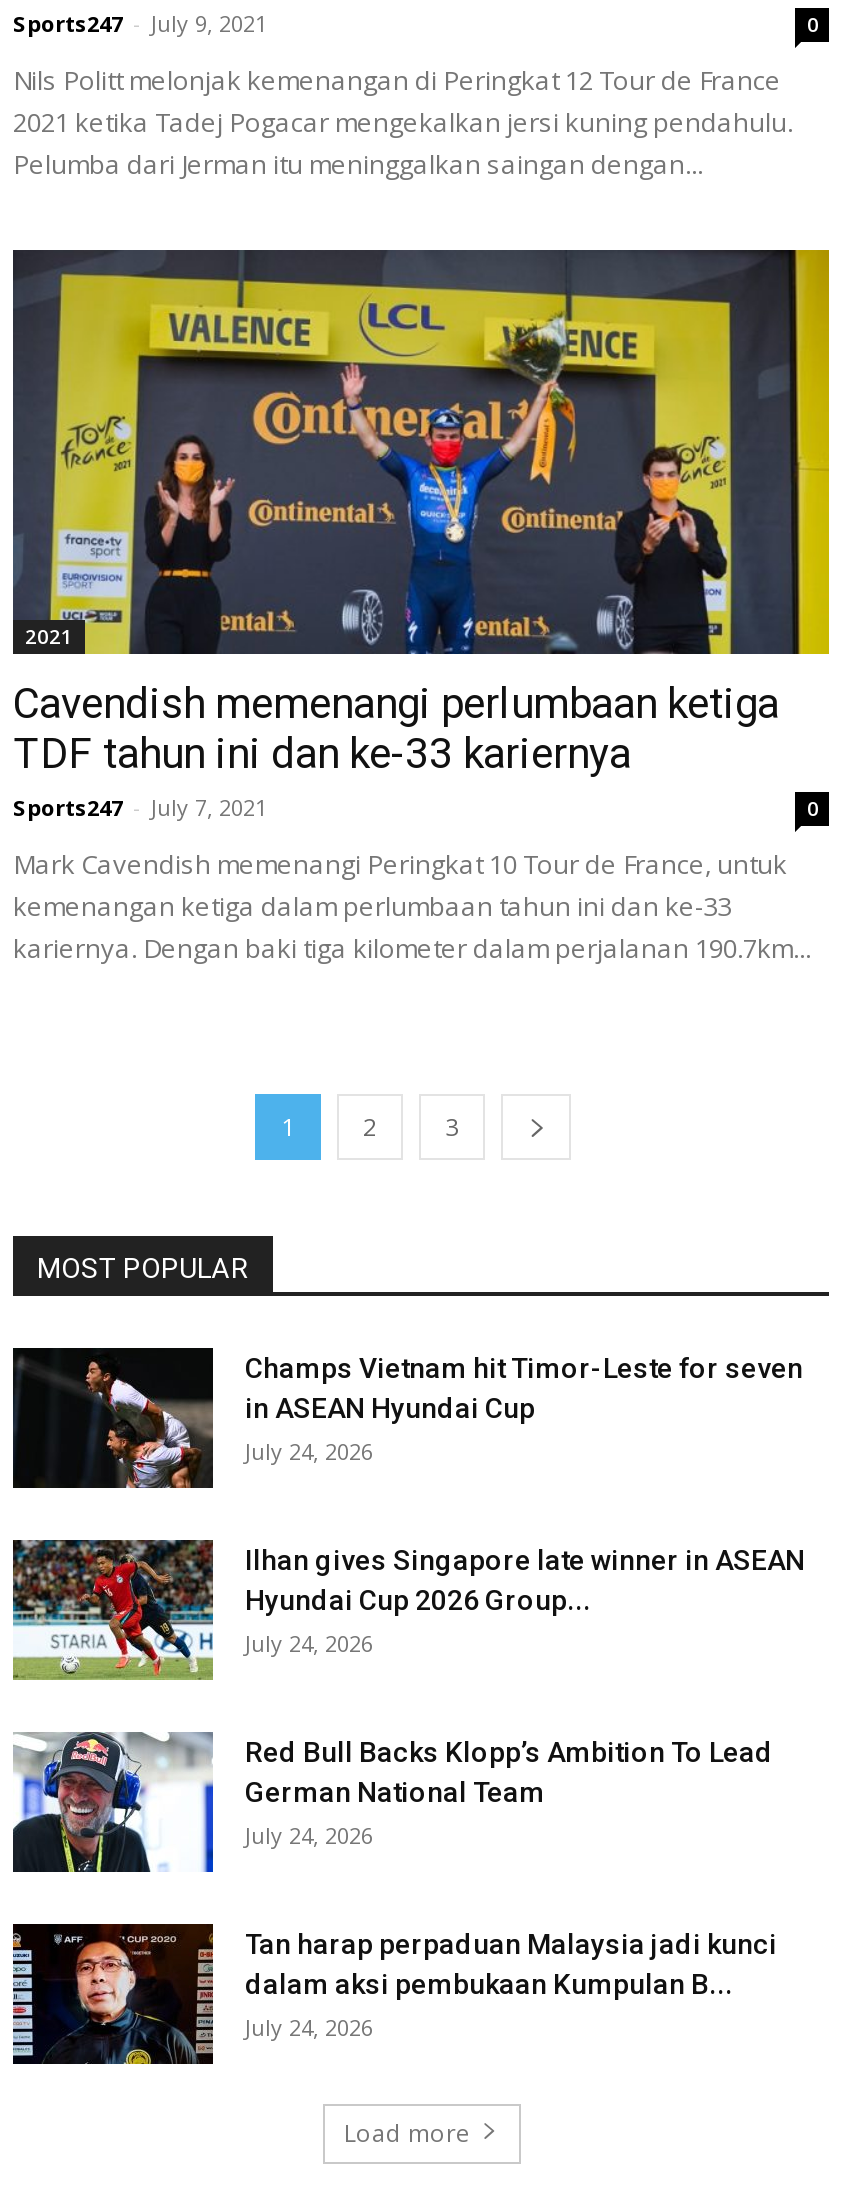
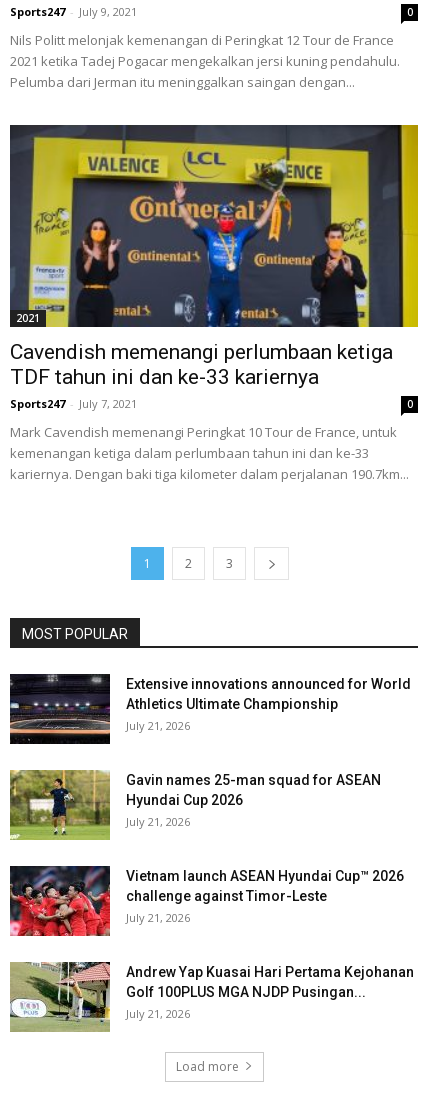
[11,1348,803,1490] [image] | Champs Vietnam hit Timor-Leste for seven | in ASEAN Hyundai Cup | July 24, 2026 -> [9,674,411,745] [image] | Extensive innovations announced for World | Athletics Ultimate Championship | July 21, 2026
[11,1538,805,1680] [image] | Ilhan gives Singapore late winner in ASEAN | Hyundai Cup 2026 Group... | July 24, 2026 -> [9,769,381,840] [image] | Gavin names 25-man squad for ASEAN | Hyundai Cup 2026 | July 21, 2026
[11,1732,773,1874] [image] | Red Bull Backs Klopp’s Ambition To Lead | German National Team | July 24, 2026 -> [9,865,404,937] [image] | Vietnam launch ASEAN Hyundai Cup™ 2026 | challenge against Timor-Leste | July 21, 2026
[11,1922,777,2066] [image] | Tan harap perpaduan Malaysia jadi kunci | dalam aksi pembukaan Kumpulan B... | July 24, 2026 -> [10,961,414,1033] [image] | Andrew Yap Kuasai Hari Pertama Kejohanan | Golf 100PLUS MGA NJDP Pusingan... | July 21, 2026

